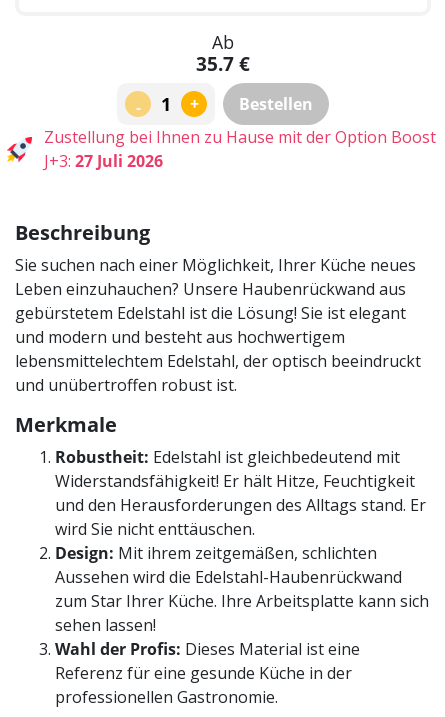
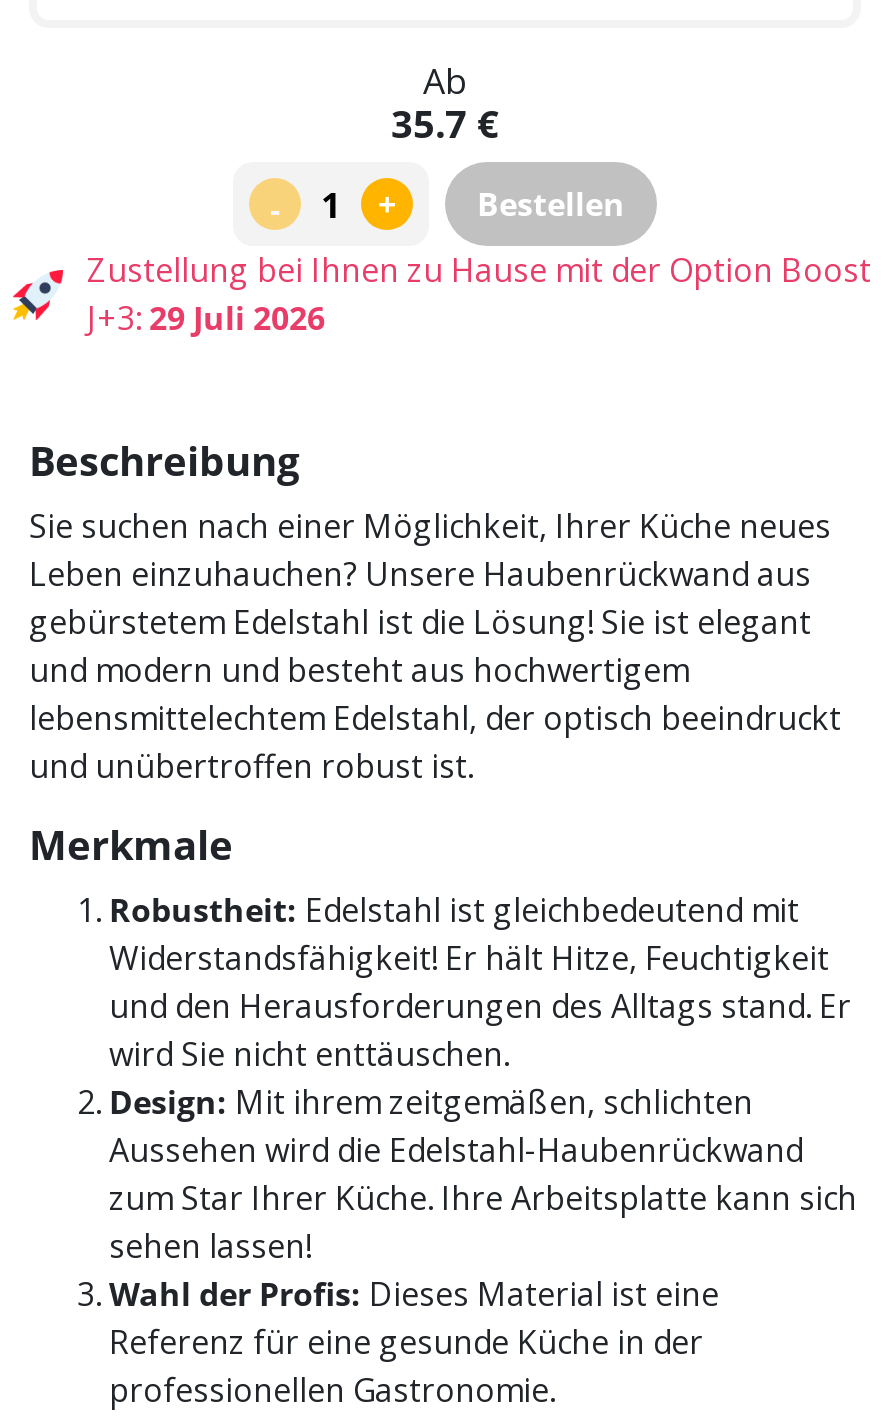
[44,150,163,172] J+3: 27 Juli 2026 -> [87,296,325,340] J+3: 29 Juli 2026

